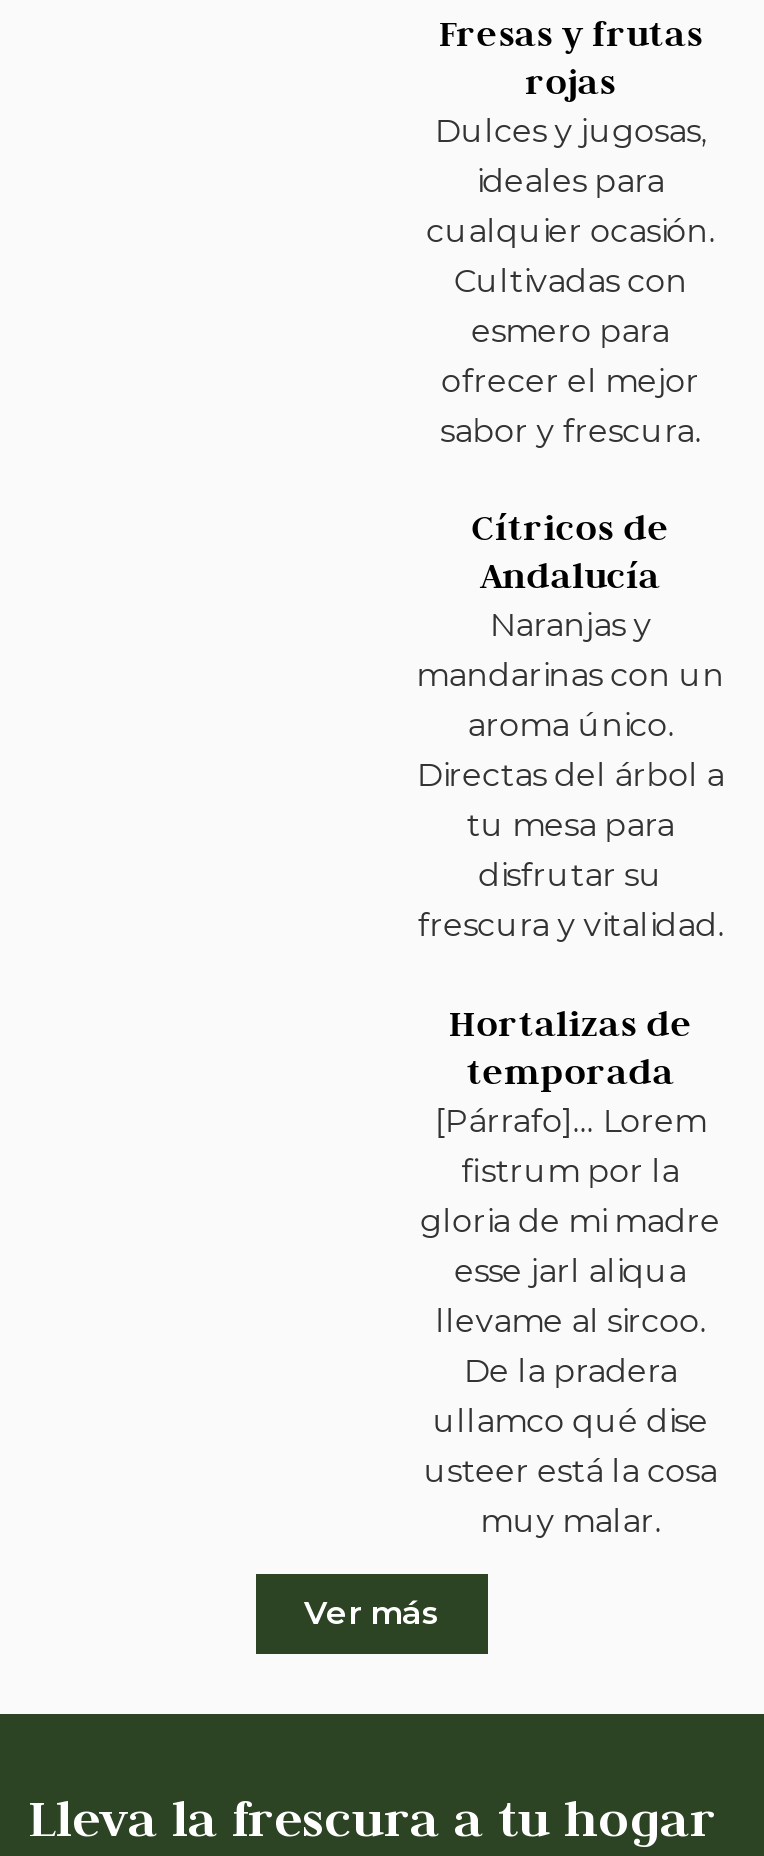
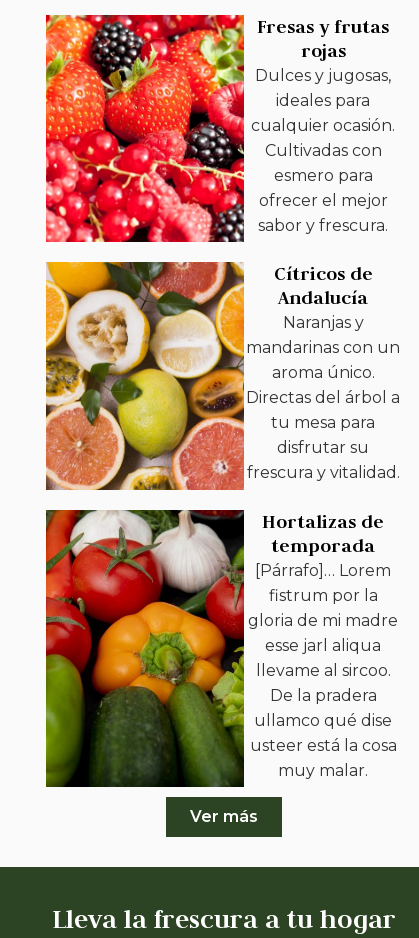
none -> [45,14,245,243] [image]
none -> [45,261,245,491] [image]
none -> [45,509,245,788] [image]

